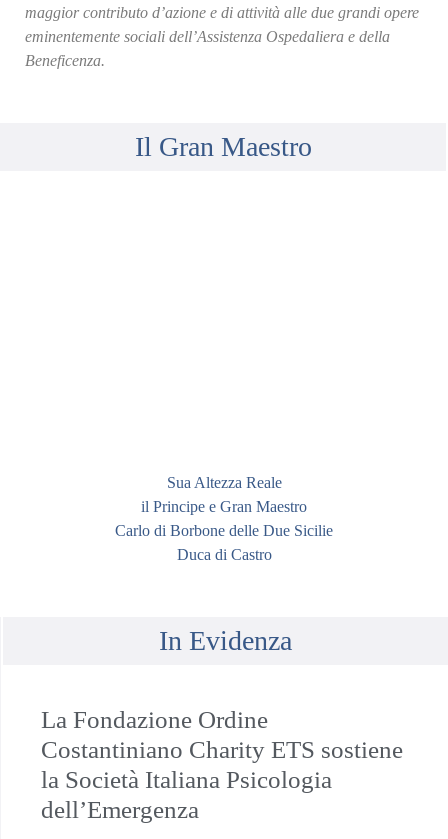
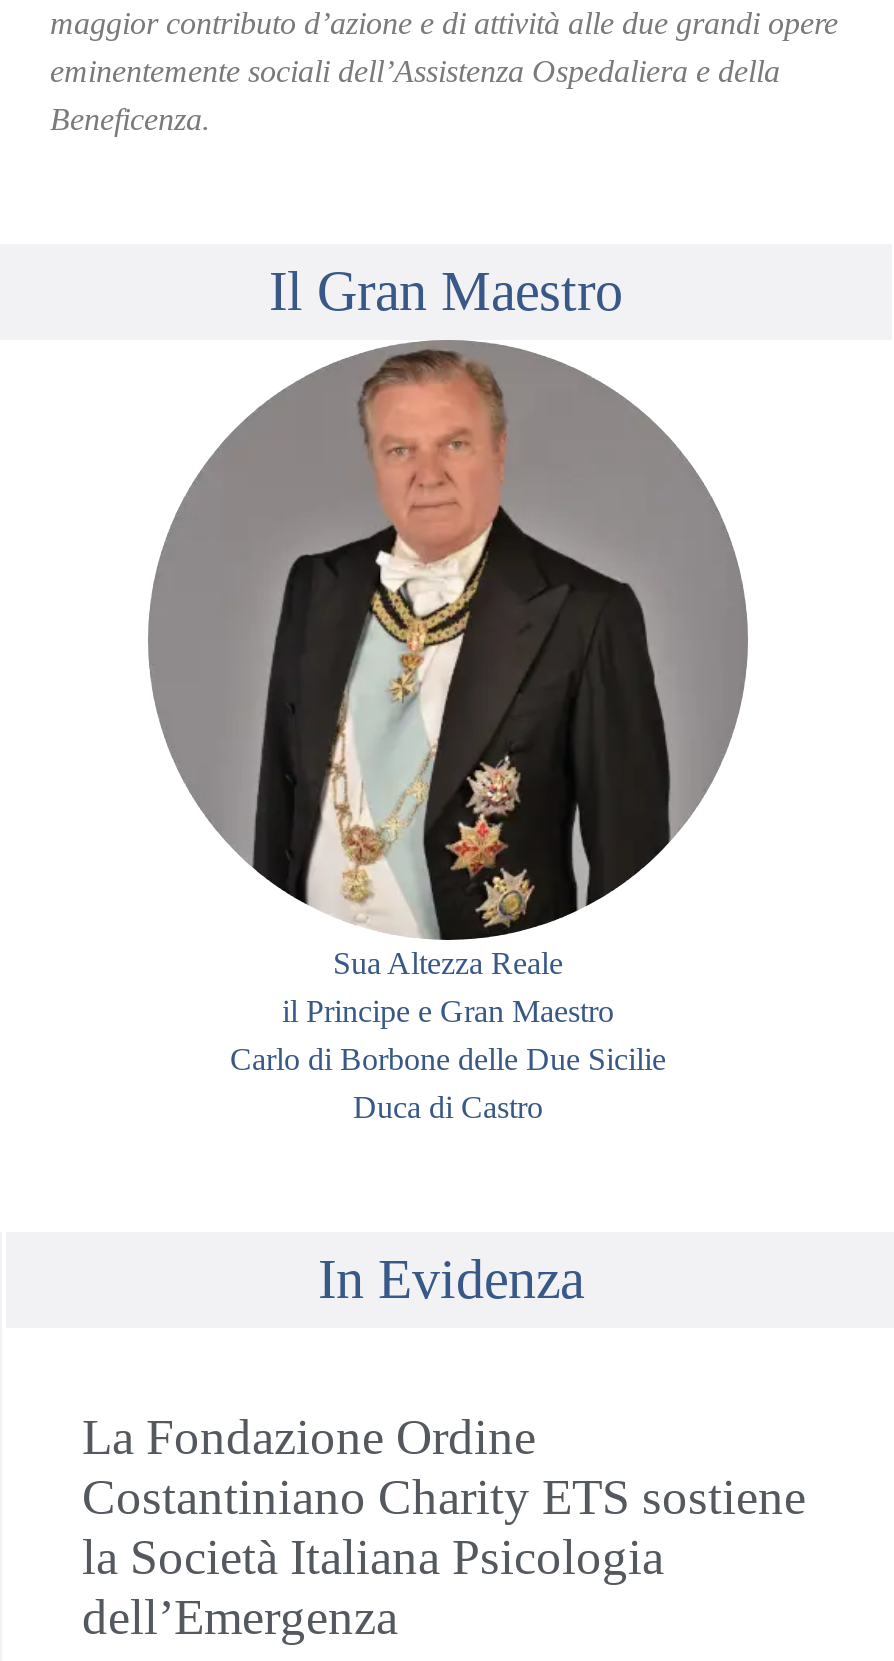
none -> [146,338,750,942] [image]

